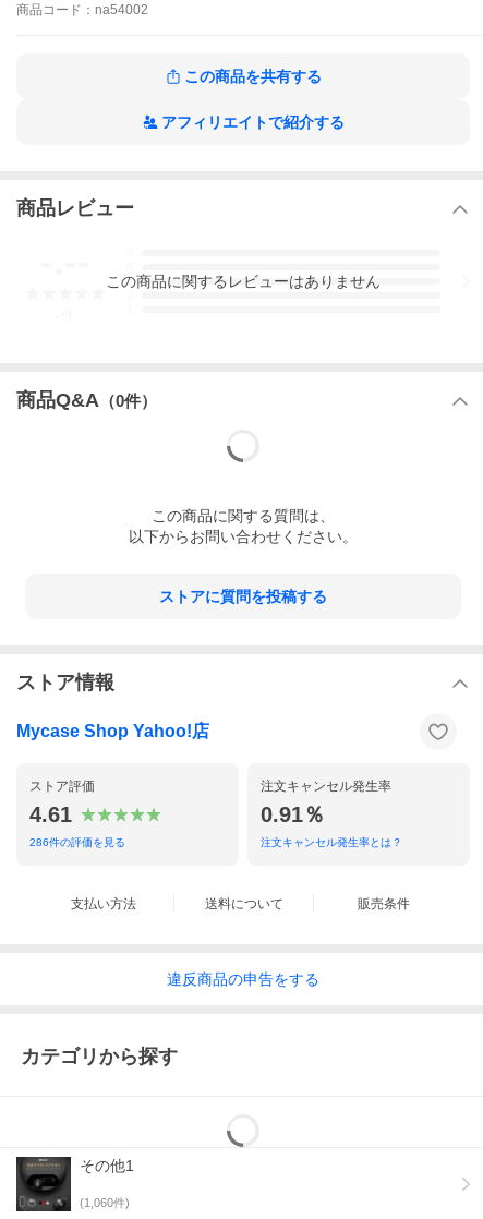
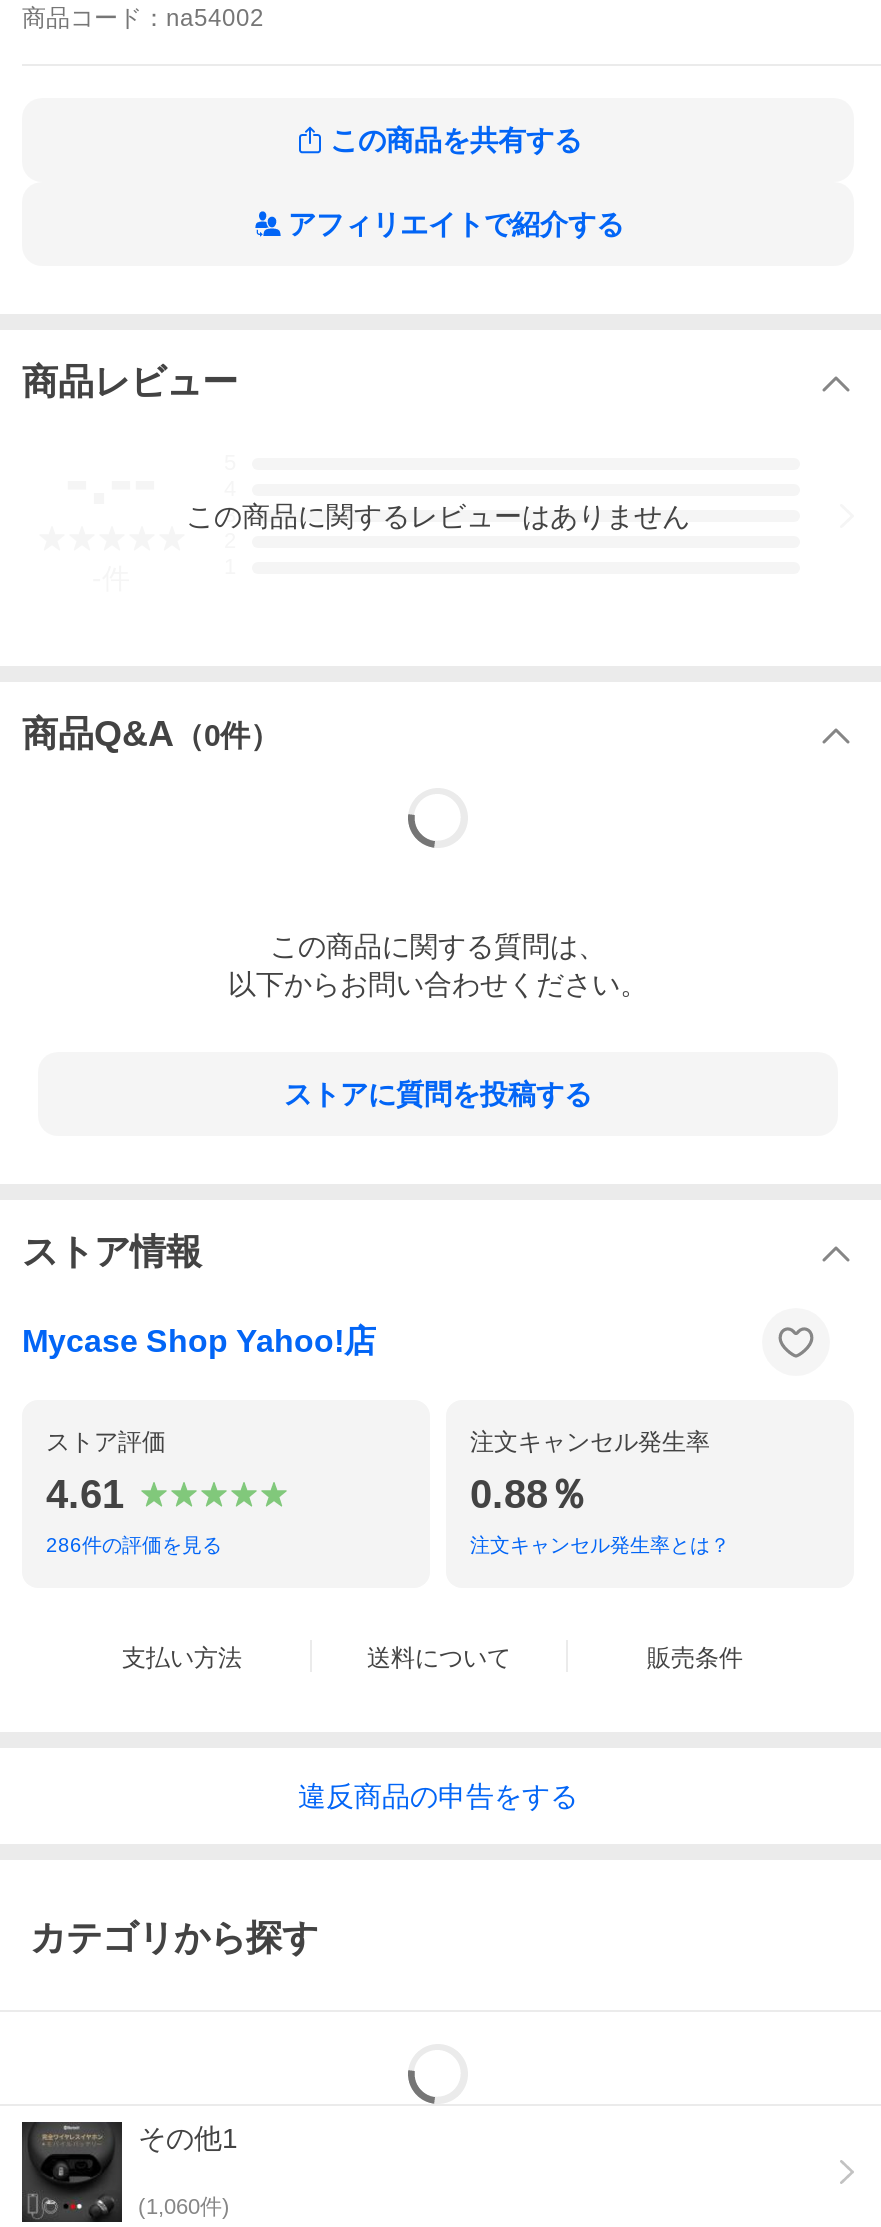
[261,803,325,827] 0.91％ -> [470,1473,588,1517] 0.88％

